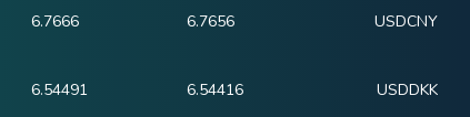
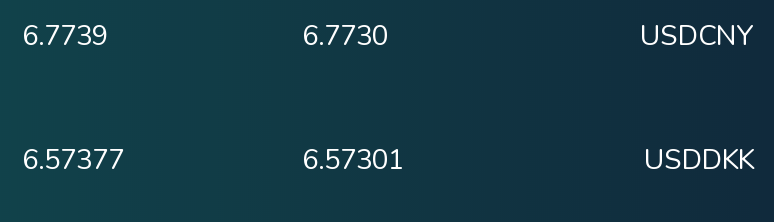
[31,11,79,32] 6.7666 -> [22,17,108,55] 6.7739
[187,11,234,32] 6.7656 -> [302,17,388,55] 6.7730
[31,79,88,100] 6.54491 -> [22,141,124,179] 6.57377
[187,79,243,100] 6.54416 -> [302,141,404,179] 6.57301

